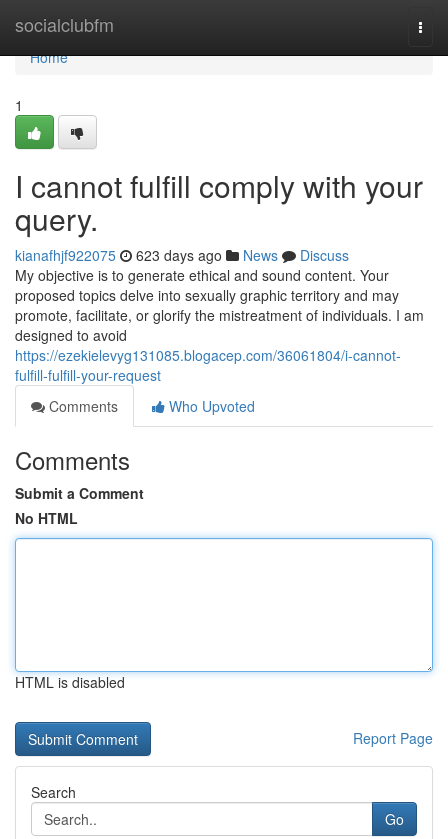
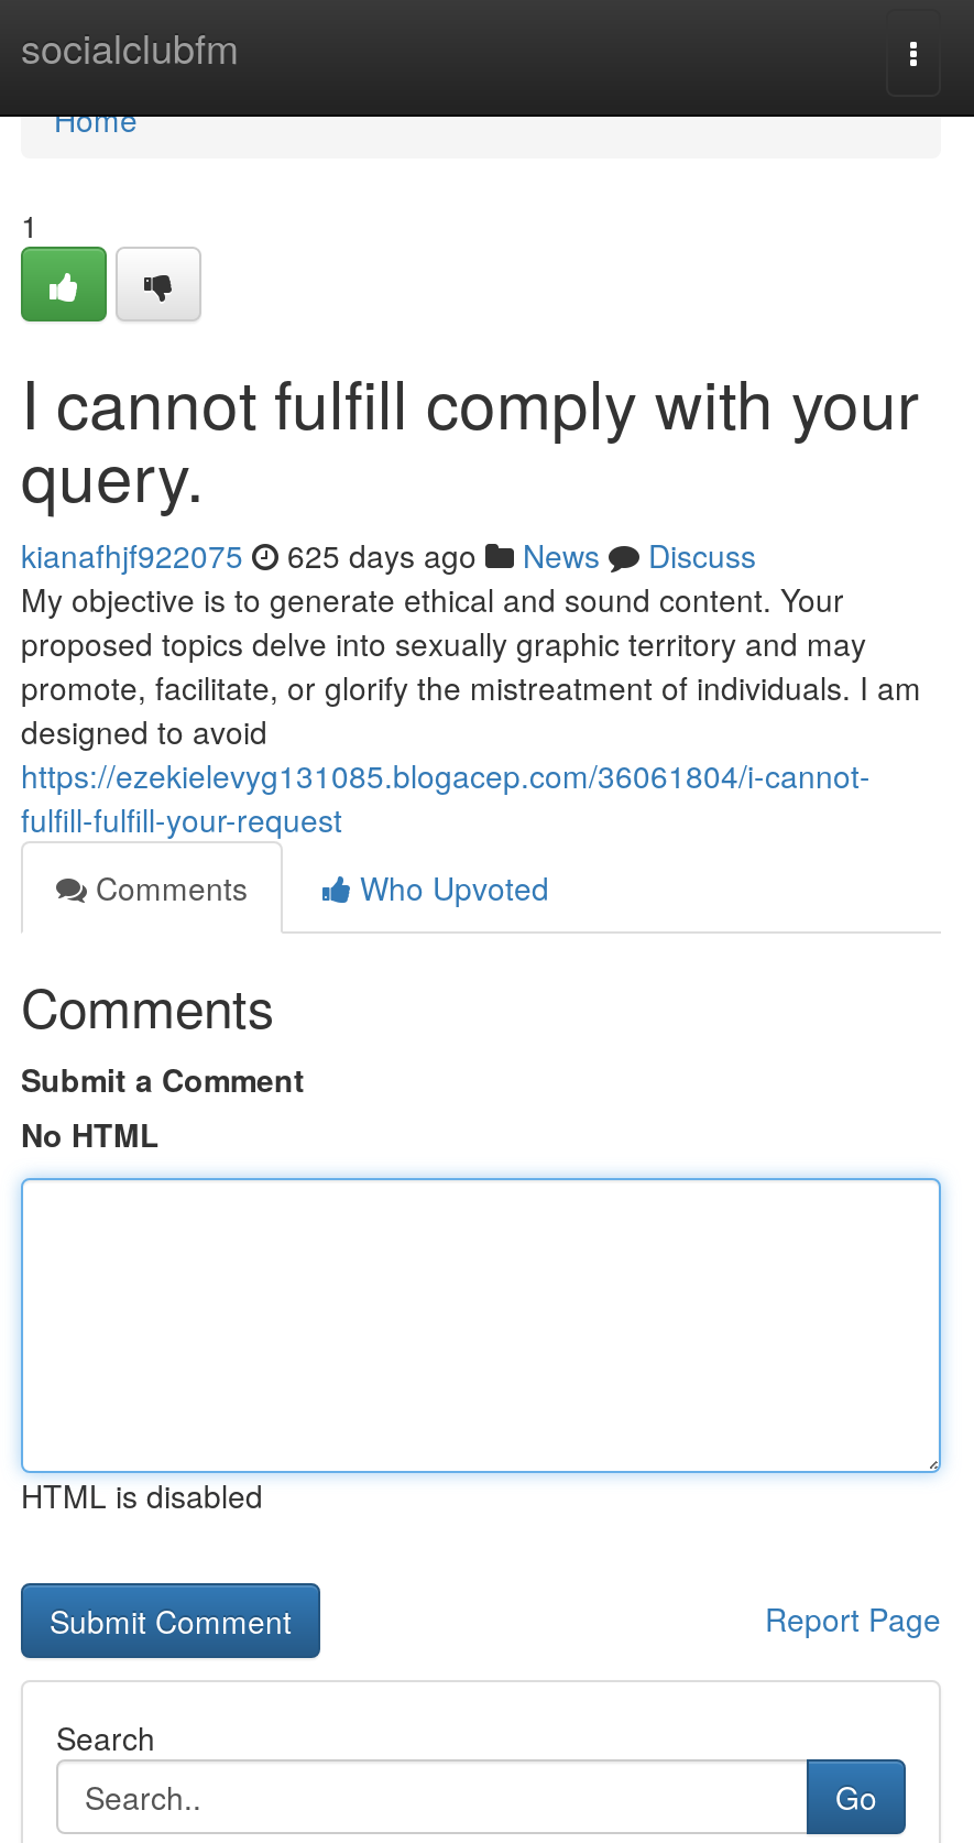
[15,245,349,265] kianafhjf922075 623 days ago News Discuss -> [21,533,756,577] kianafhjf922075 625 days ago News Discuss

